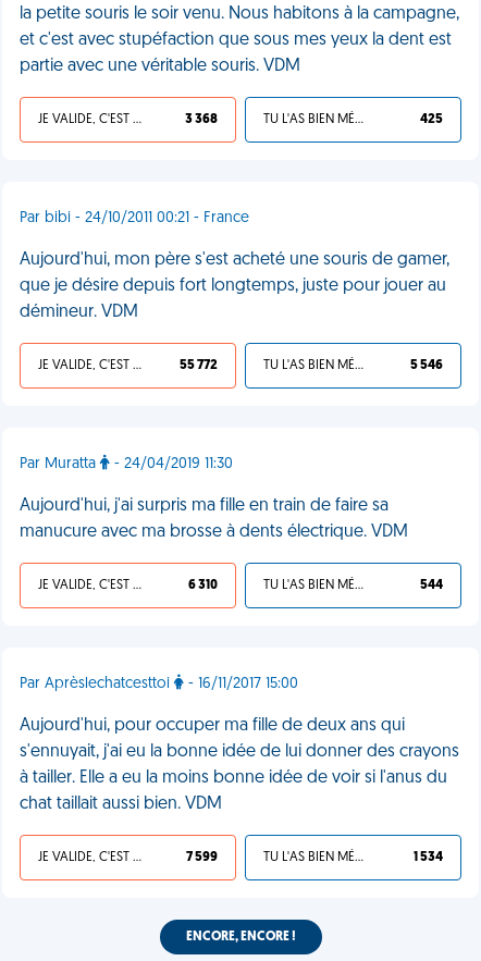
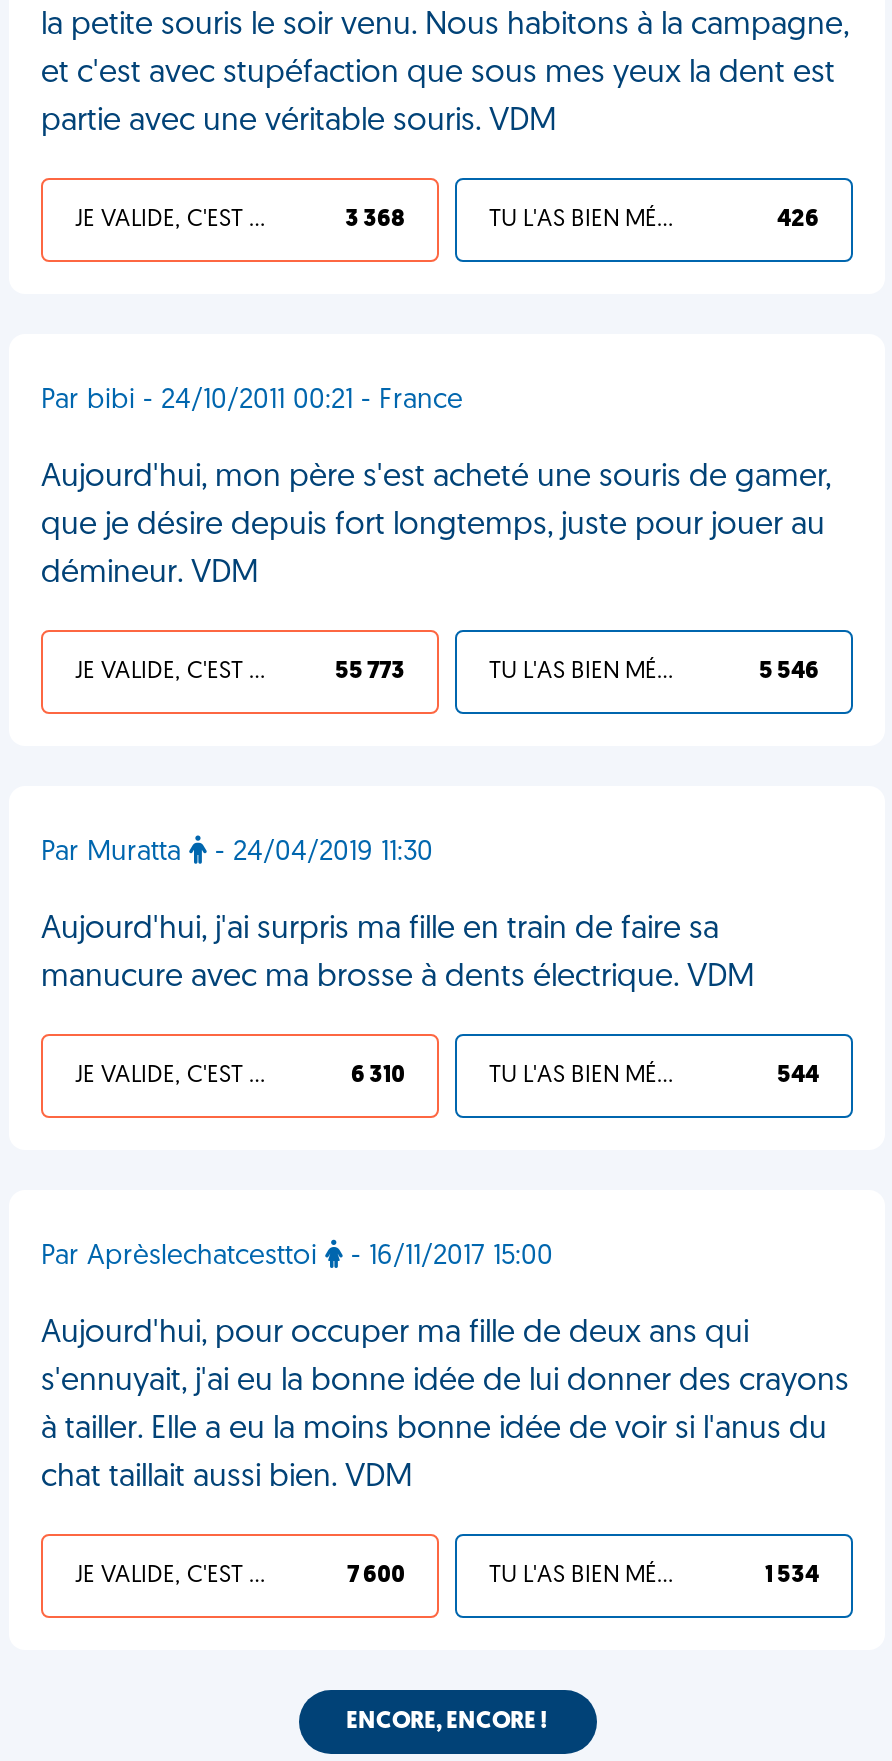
[420,113,443,126] 425 -> [777,208,819,232] 426
[180,359,218,372] 55 772 -> [335,660,405,684] 55 773
[186,851,218,864] 7 599 -> [347,1564,405,1588] 7 600

